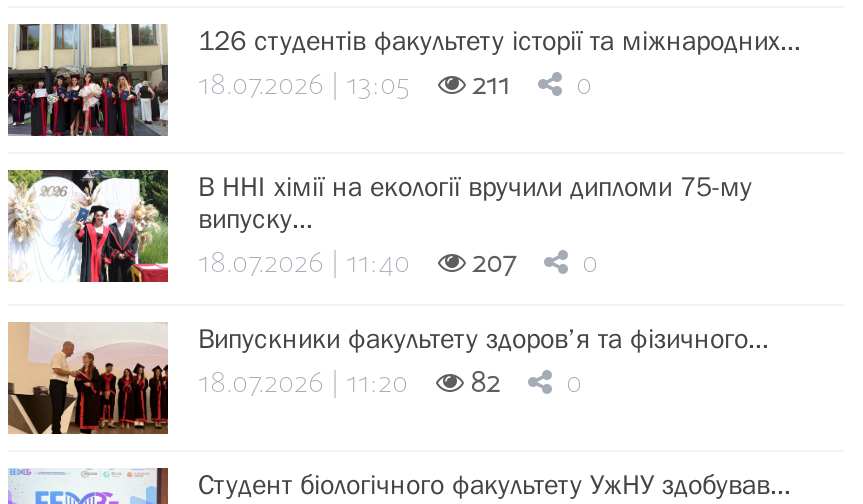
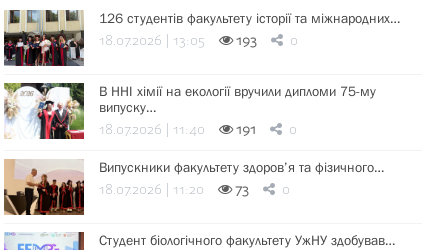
[472,65,510,107] 211 -> [236,31,257,52] 193
[472,243,516,285] 207 -> [236,120,256,141] 191
[470,363,500,405] 82 -> [235,180,249,201] 73

